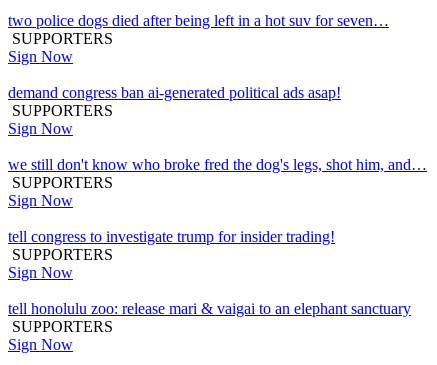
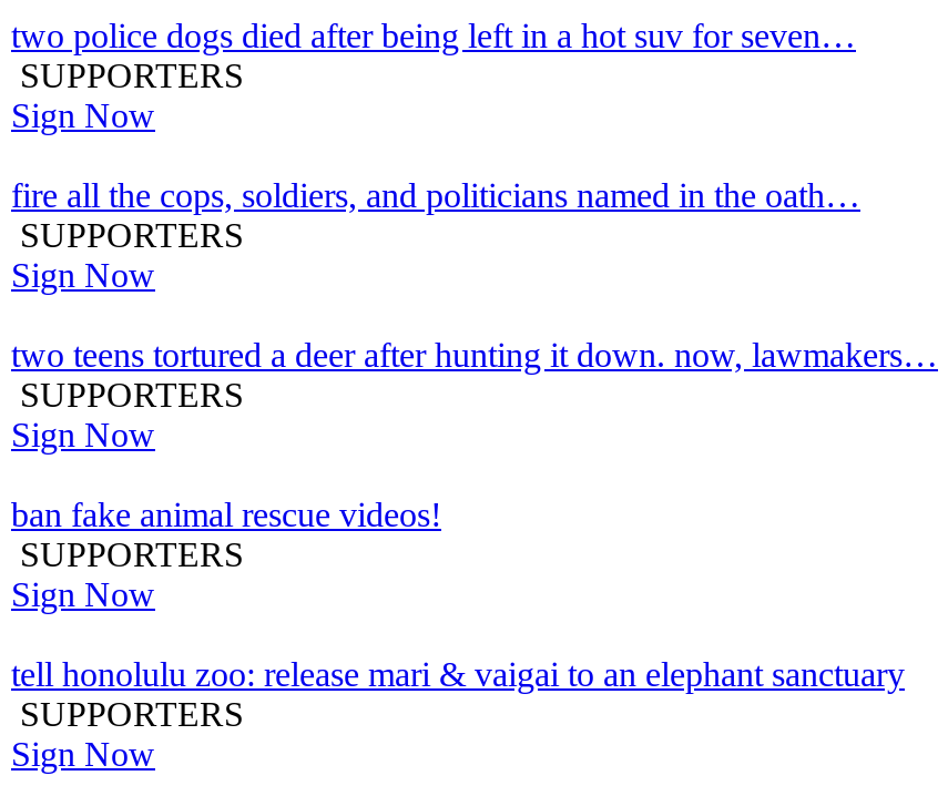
[8,84,341,101] demand congress ban ai-generated political ads asap! -> [11,176,860,214] fire all the cops, soldiers, and politicians named in the oath…
[8,156,427,173] we still don't know who broke fred the dog's legs, shot him, and… -> [11,336,938,374] two teens tortured a deer after hunting it down. now, lawmakers…
[8,228,335,245] tell congress to investigate trump for insider trading! -> [11,496,441,533] ban fake animal rescue videos!

